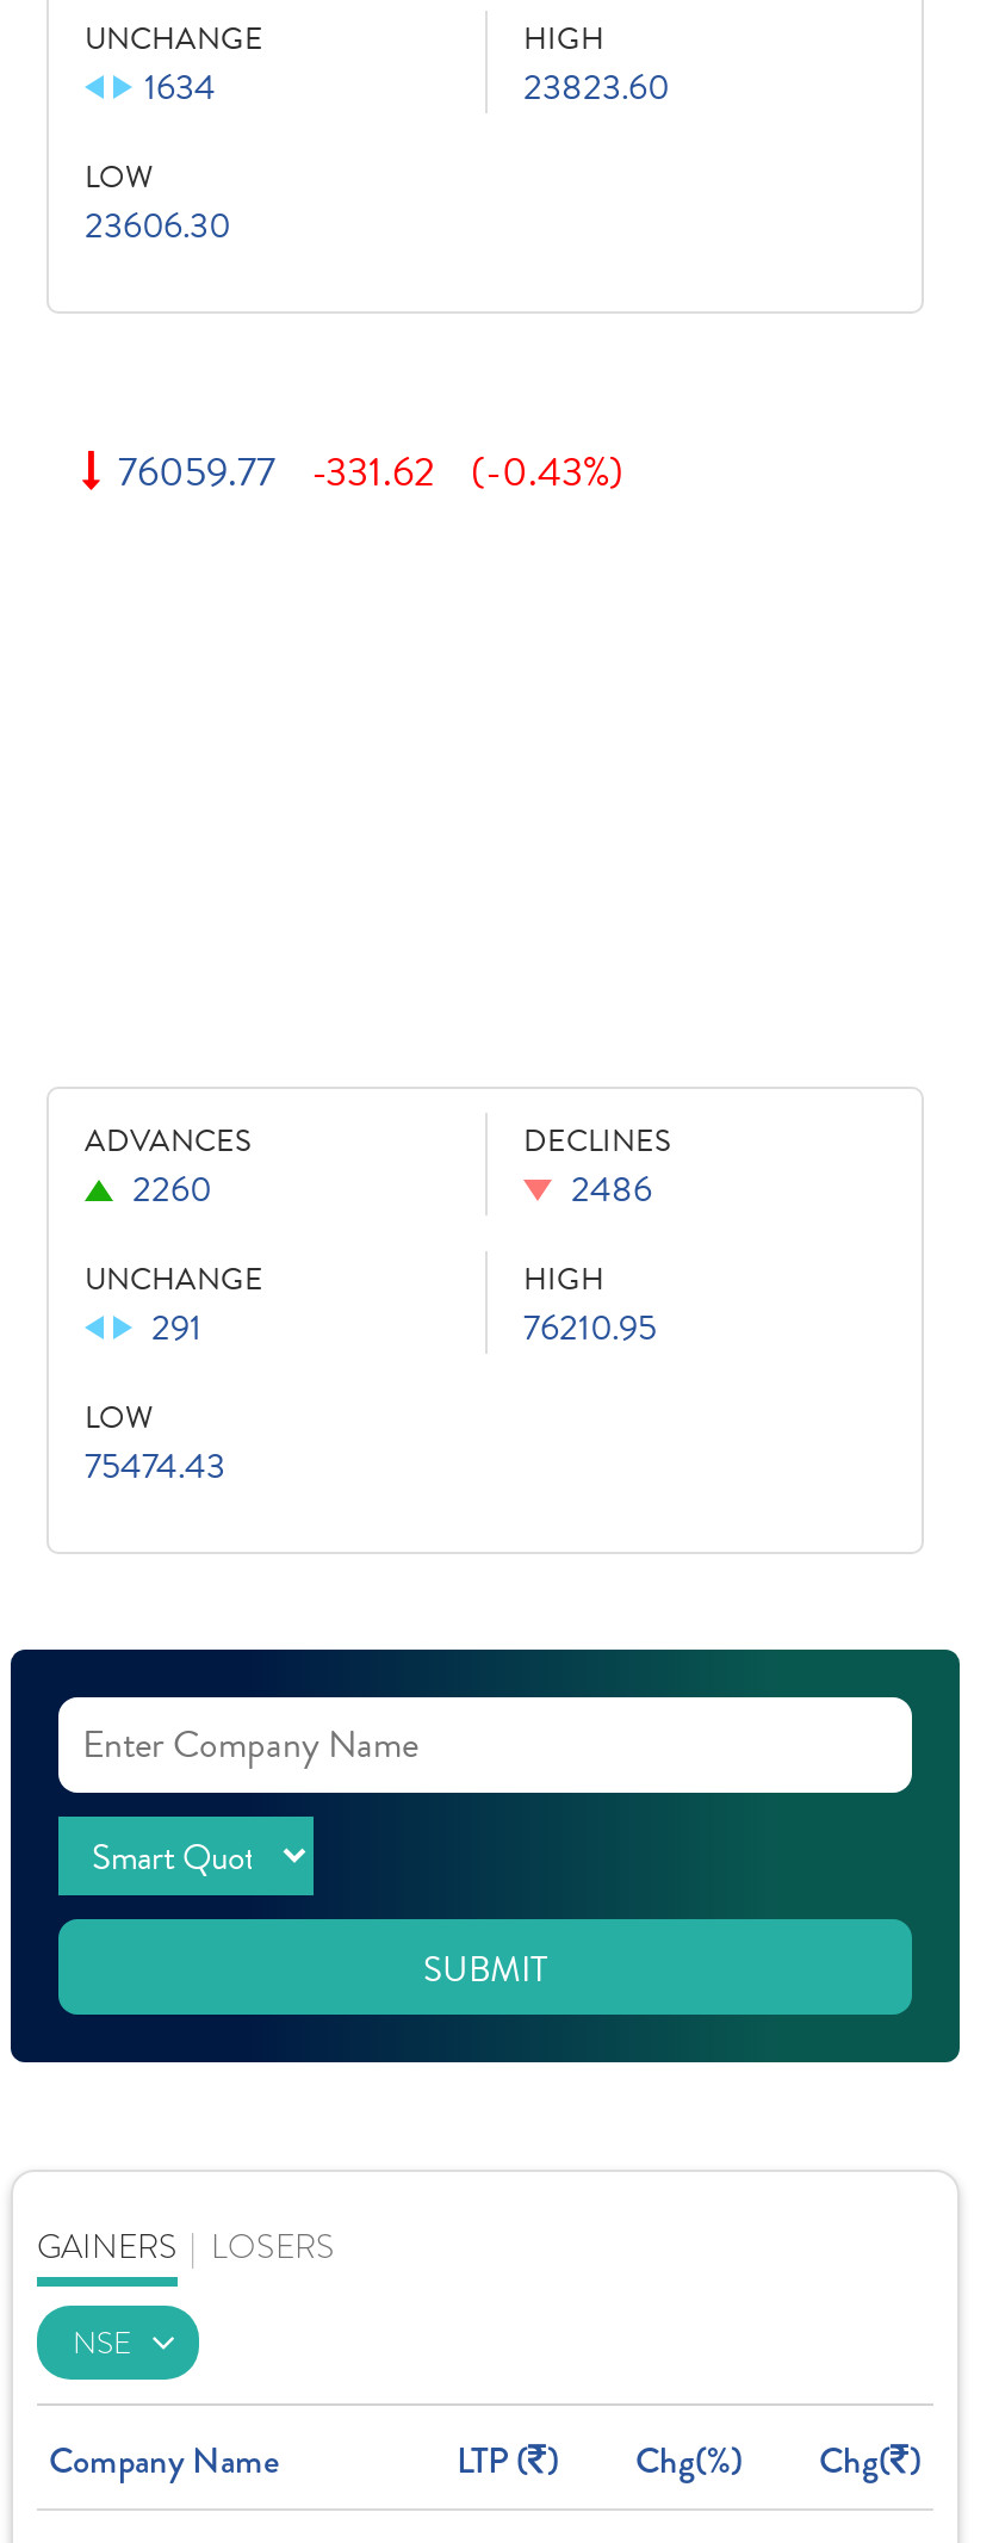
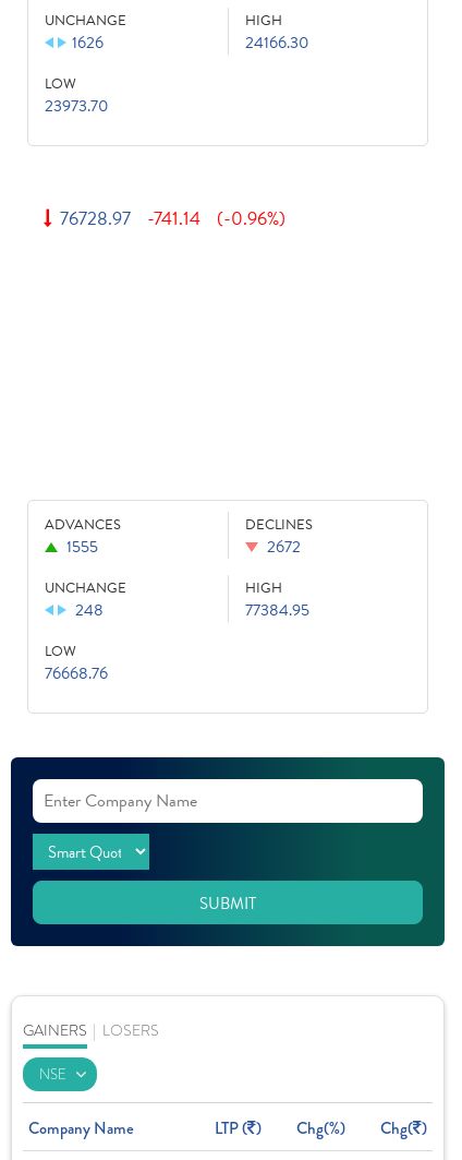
[144,62,216,114] 1634 -> [72,31,104,55] 1626
[523,62,669,114] 23823.60 -> [245,31,308,55] 24166.30
[85,200,230,253] 23606.30 -> [45,94,108,118] 23973.70
[118,443,623,503] 76059.77 -331.62 (-0.43%) -> [60,206,285,233] 76728.97 -741.14 (-0.96%)
[125,1164,211,1216] 2260 -> [63,535,98,559] 1555
[564,1164,652,1216] 2486 -> [264,535,301,559] 2672
[144,1302,201,1355] 291 -> [72,598,104,622] 248
[523,1302,657,1355] 76210.95 -> [245,598,309,622] 77384.95
[85,1441,225,1493] 75474.43 -> [45,662,108,686] 76668.76

